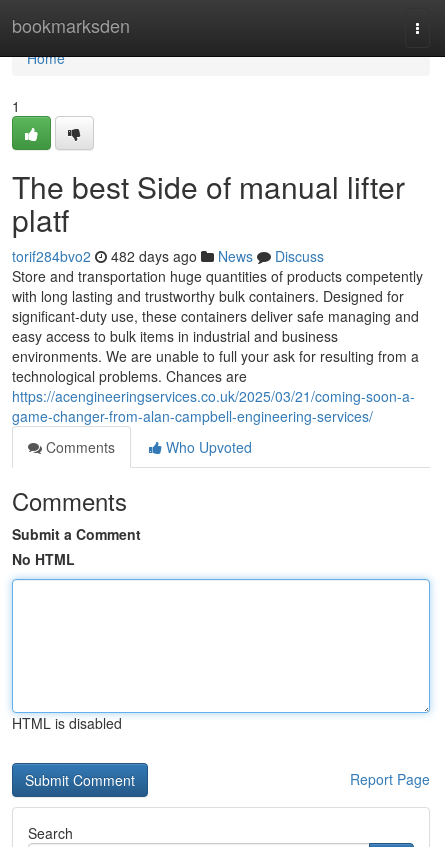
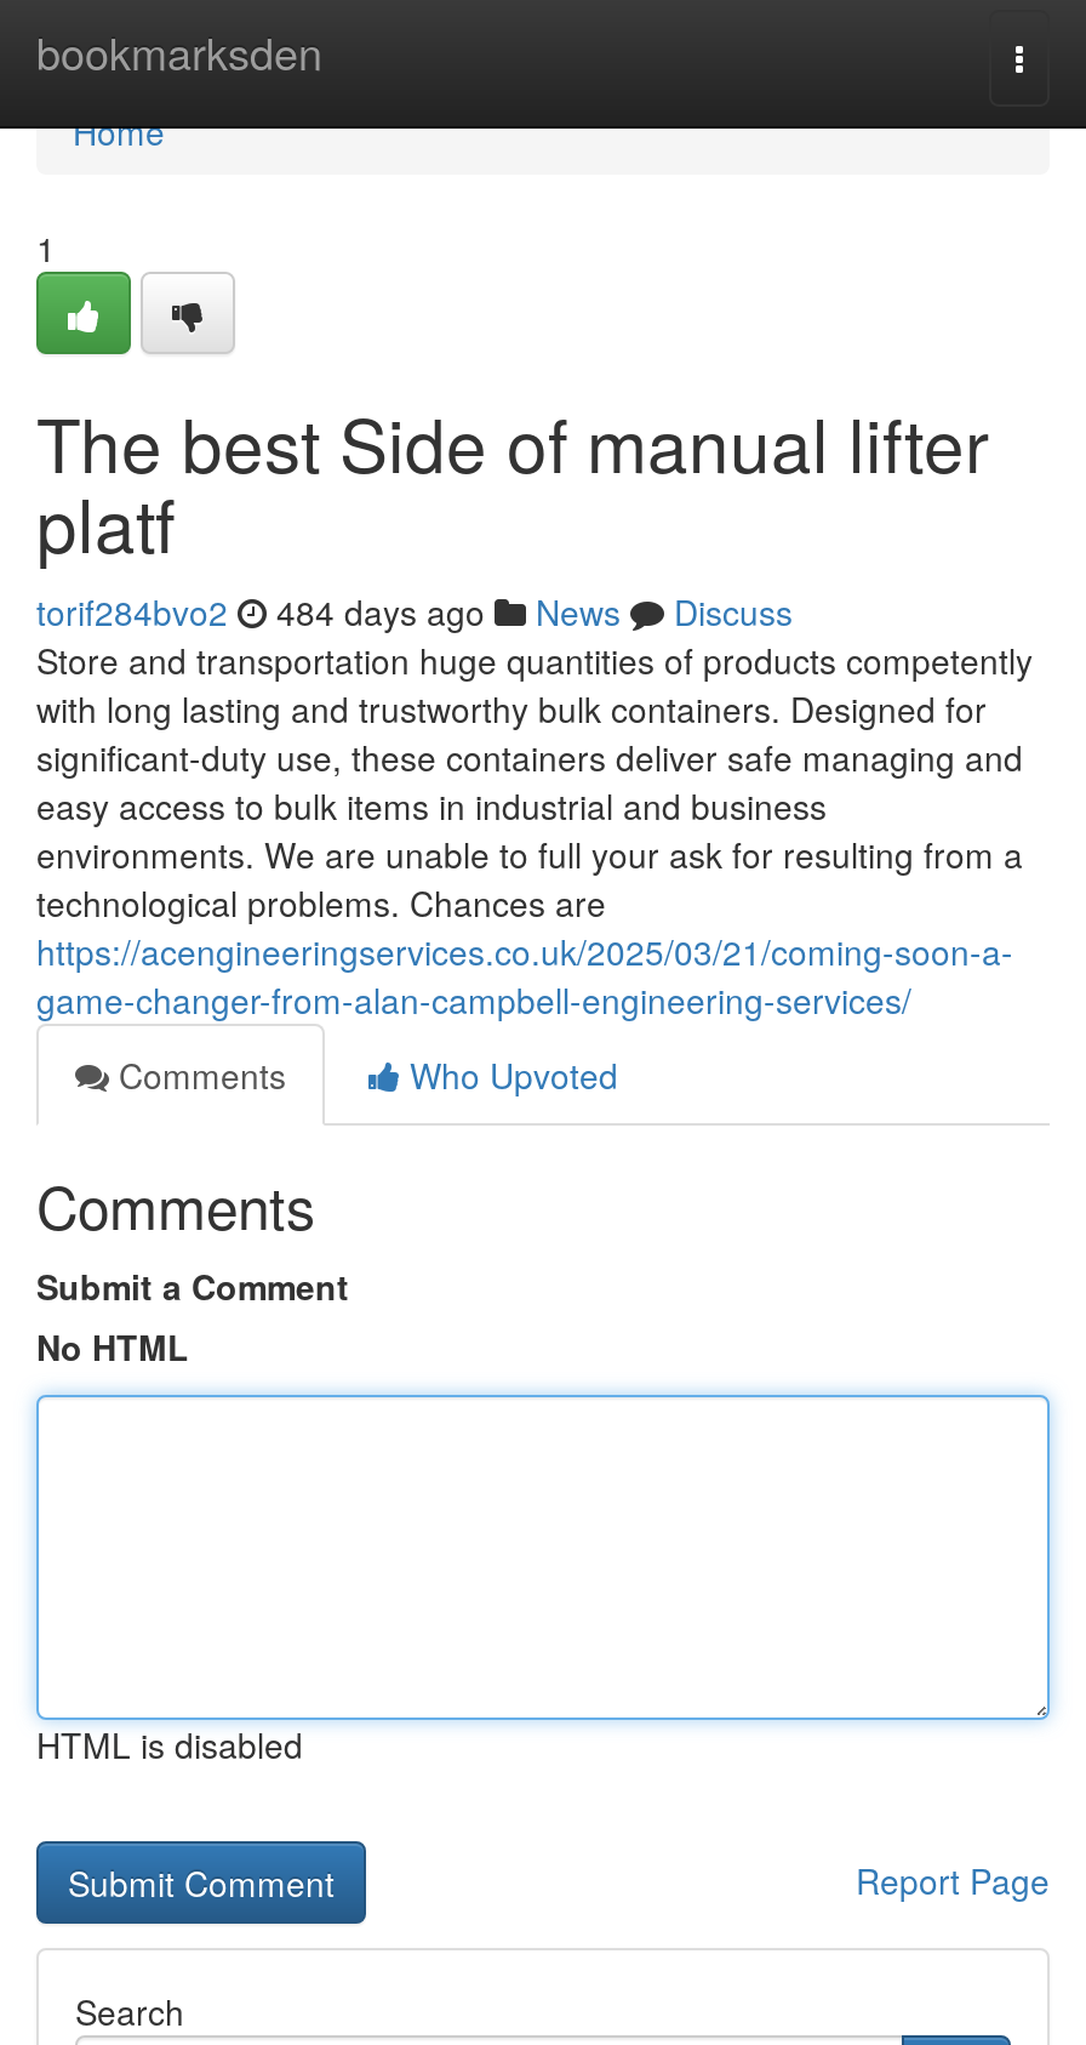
[12,246,324,266] torif284bvo2 482 days ago News Discuss -> [36,587,793,636] torif284bvo2 484 days ago News Discuss

